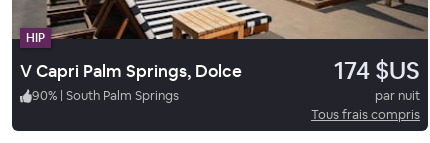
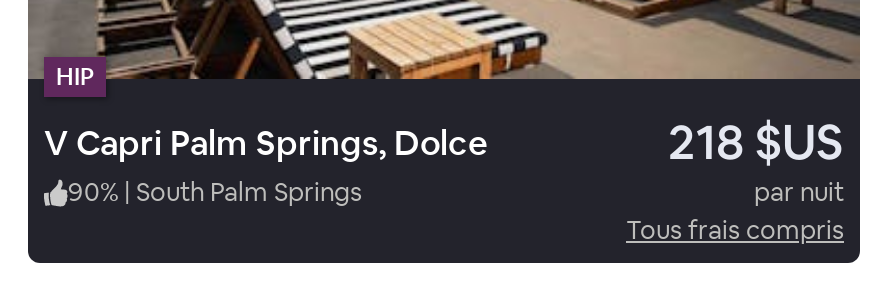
[334,55,420,86] 174 $US -> [668,111,844,173] 218 $US

